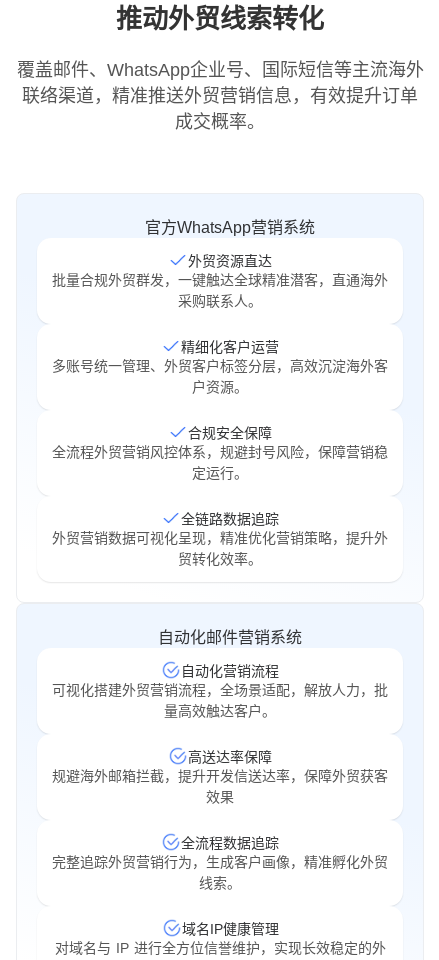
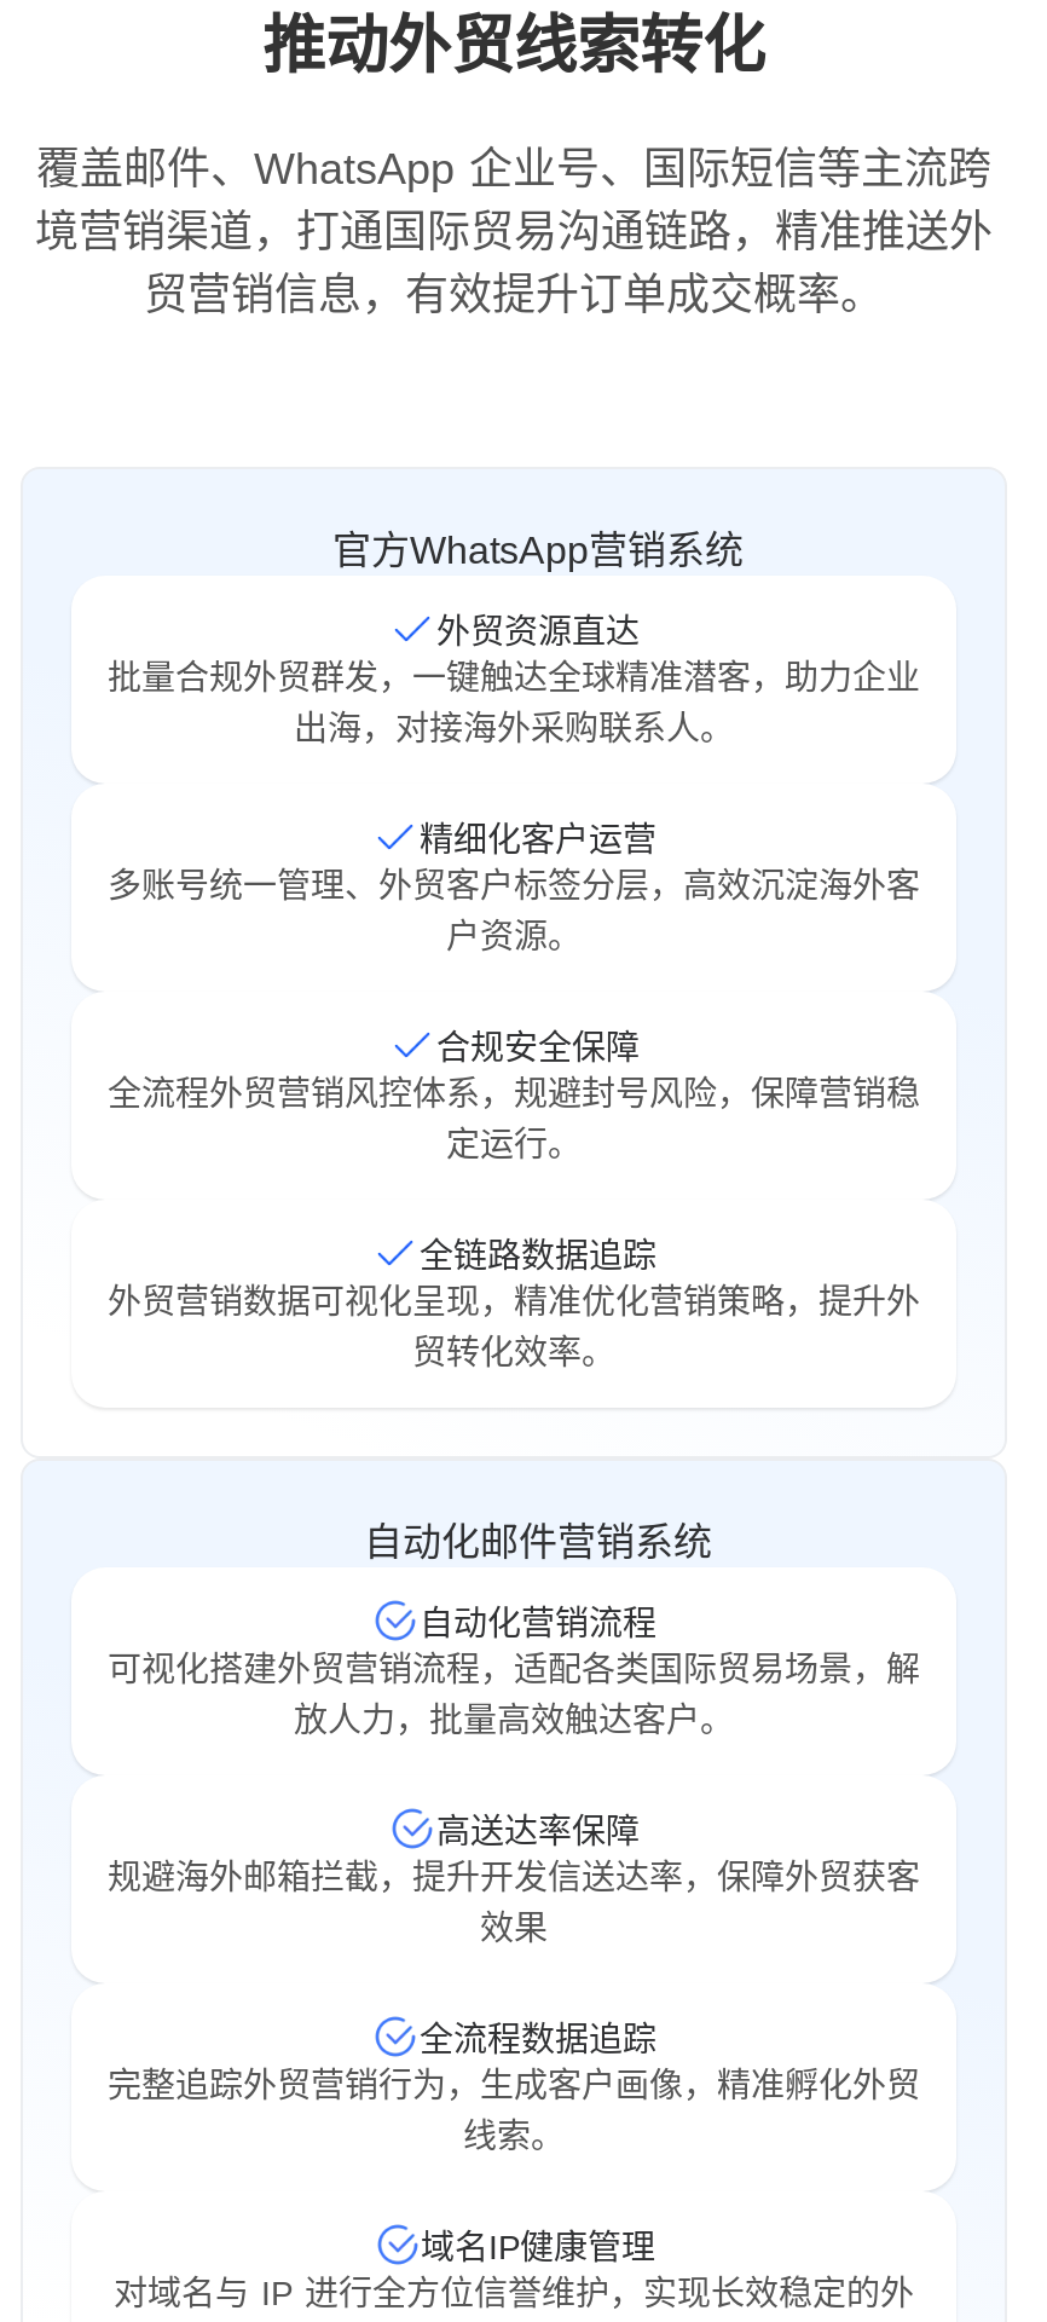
[16,60,423,132] 覆盖邮件、WhatsApp企业号、国际短信等主流海外 | 联络渠道，精准推送外贸营销信息，有效提升订单 | 成交概率。 -> [35,145,993,320] 覆盖邮件、WhatsApp 企业号、国际短信等主流跨 | 境营销渠道，打通国际贸易沟通链路，精准推送外 | 贸营销信息，有效提升订单成交概率。
[52,272,388,309] 批量合规外贸群发，一键触达全球精准潜客，直通海外 | 采购联系人。 -> [108,658,920,748] 批量合规外贸群发，一键触达全球精准潜客，助力企业 | 出海，对接海外采购联系人。
[52,682,388,719] 可视化搭建外贸营销流程，全场景适配，解放人力，批 | 量高效触达客户。 -> [108,1650,920,1739] 可视化搭建外贸营销流程，适配各类国际贸易场景，解 | 放人力，批量高效触达客户。

